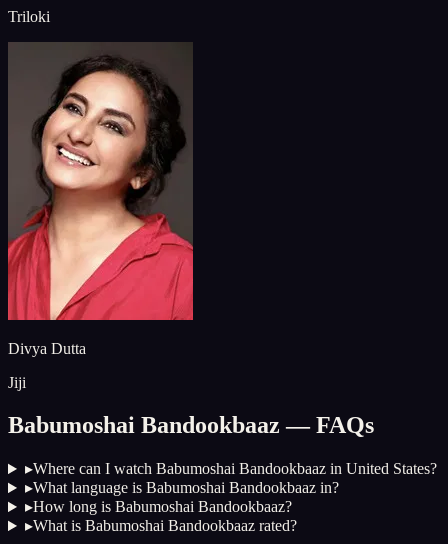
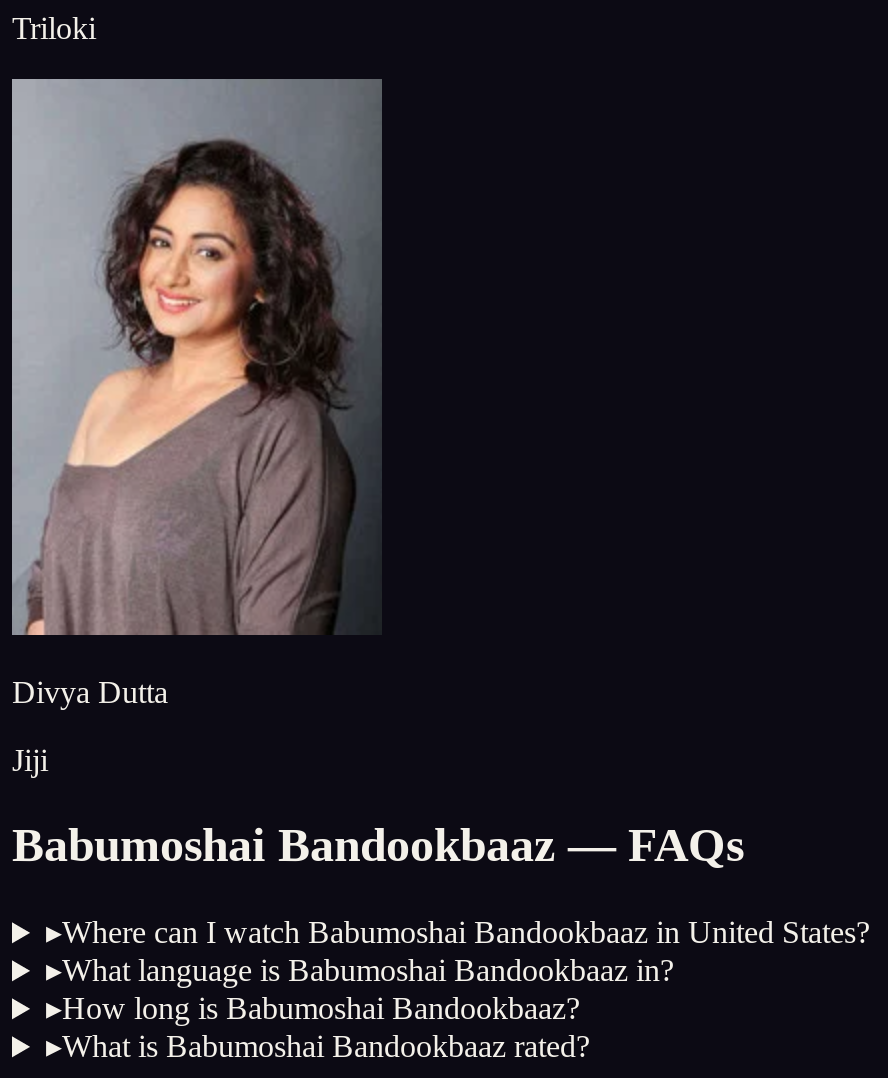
[7,43,194,321] [image] -> [10,79,382,637] [image]

